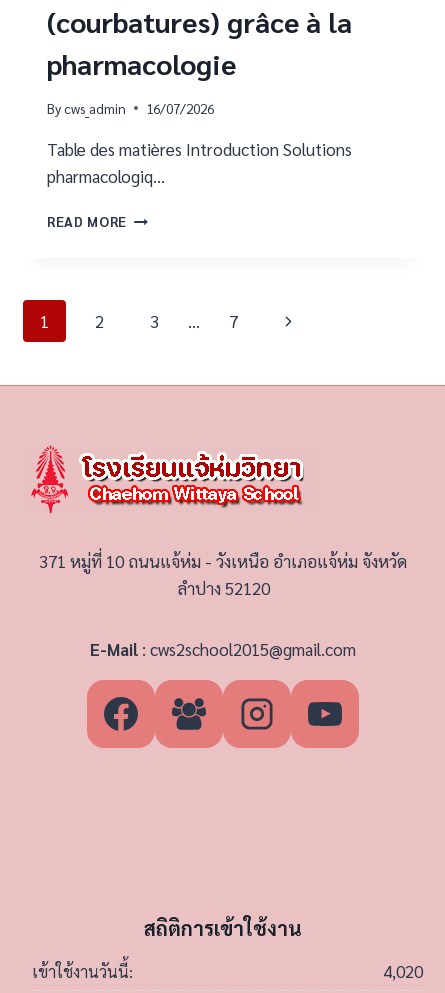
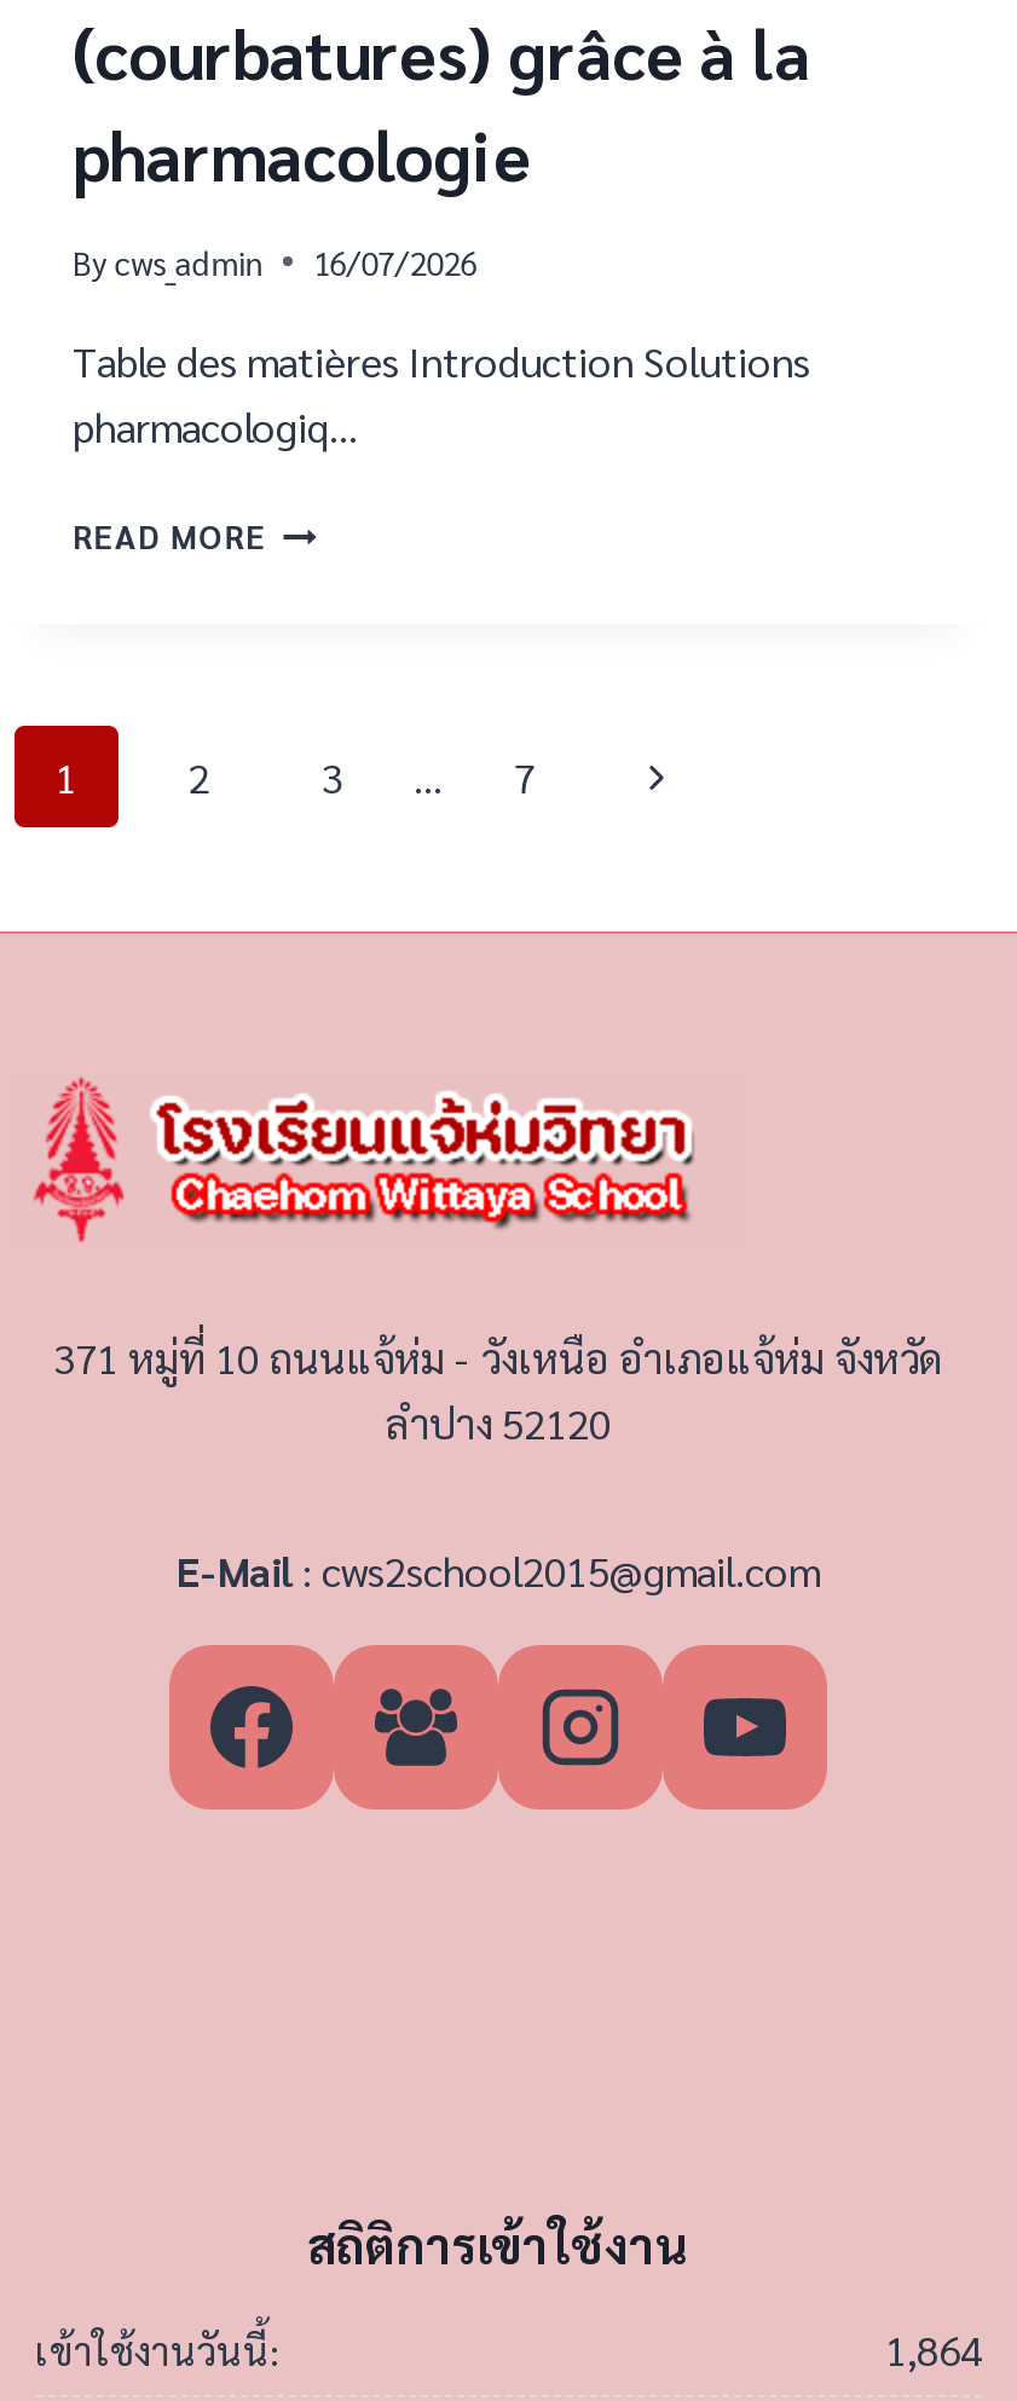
[383,960,423,982] 4,020 -> [885,2323,982,2376] 1,864

